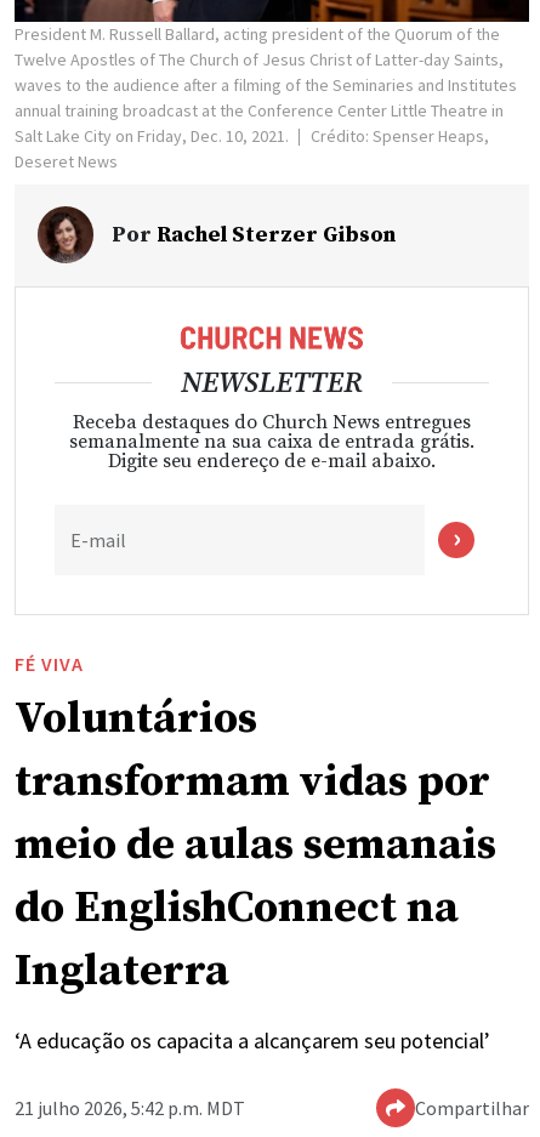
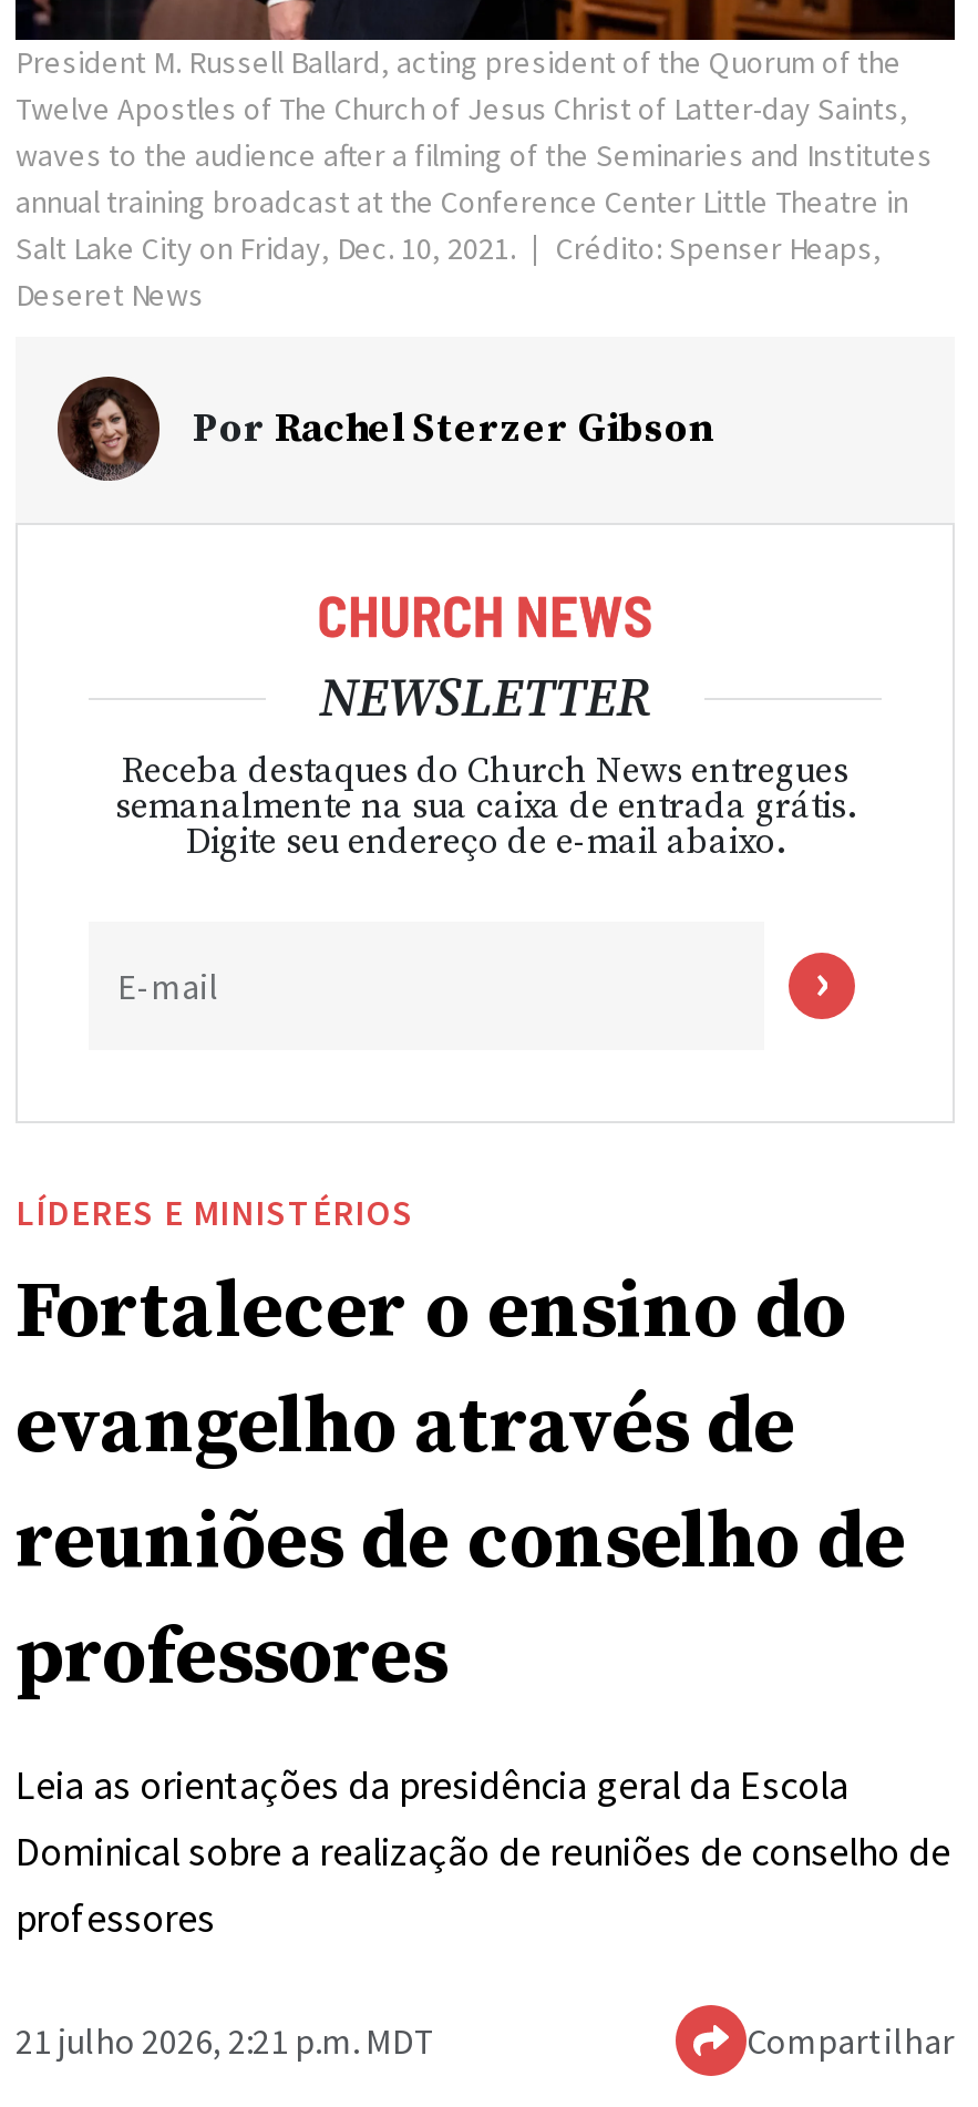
[15,652,496,999] FÉ VIVA | Voluntários | transformam vidas por | meio de aulas semanais | do EnglishConnect na | Inglaterra -> [16,1190,906,1708] LÍDERES E MINISTÉRIOS | Fortalecer o ensino do | evangelho através de | reuniões de conselho de | professores
[15,1027,490,1055] ‘A educação os capacita a alcançarem seu potencial’ -> [16,1759,950,1943] Leia as orientações da presidência geral da Escola | Dominical sobre a realização de reuniões de conselho de | professores
[15,1096,245,1120] 21 julho 2026, 5:42 p.m. MDT -> [16,2019,436,2063] 21 julho 2026, 2:21 p.m. MDT

